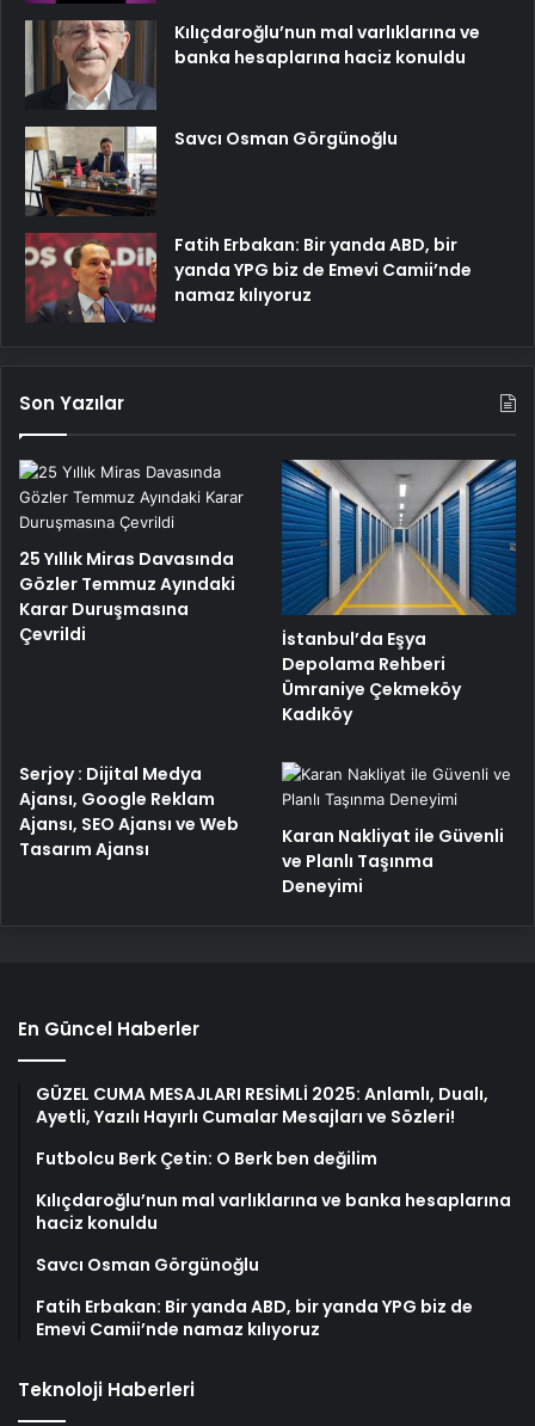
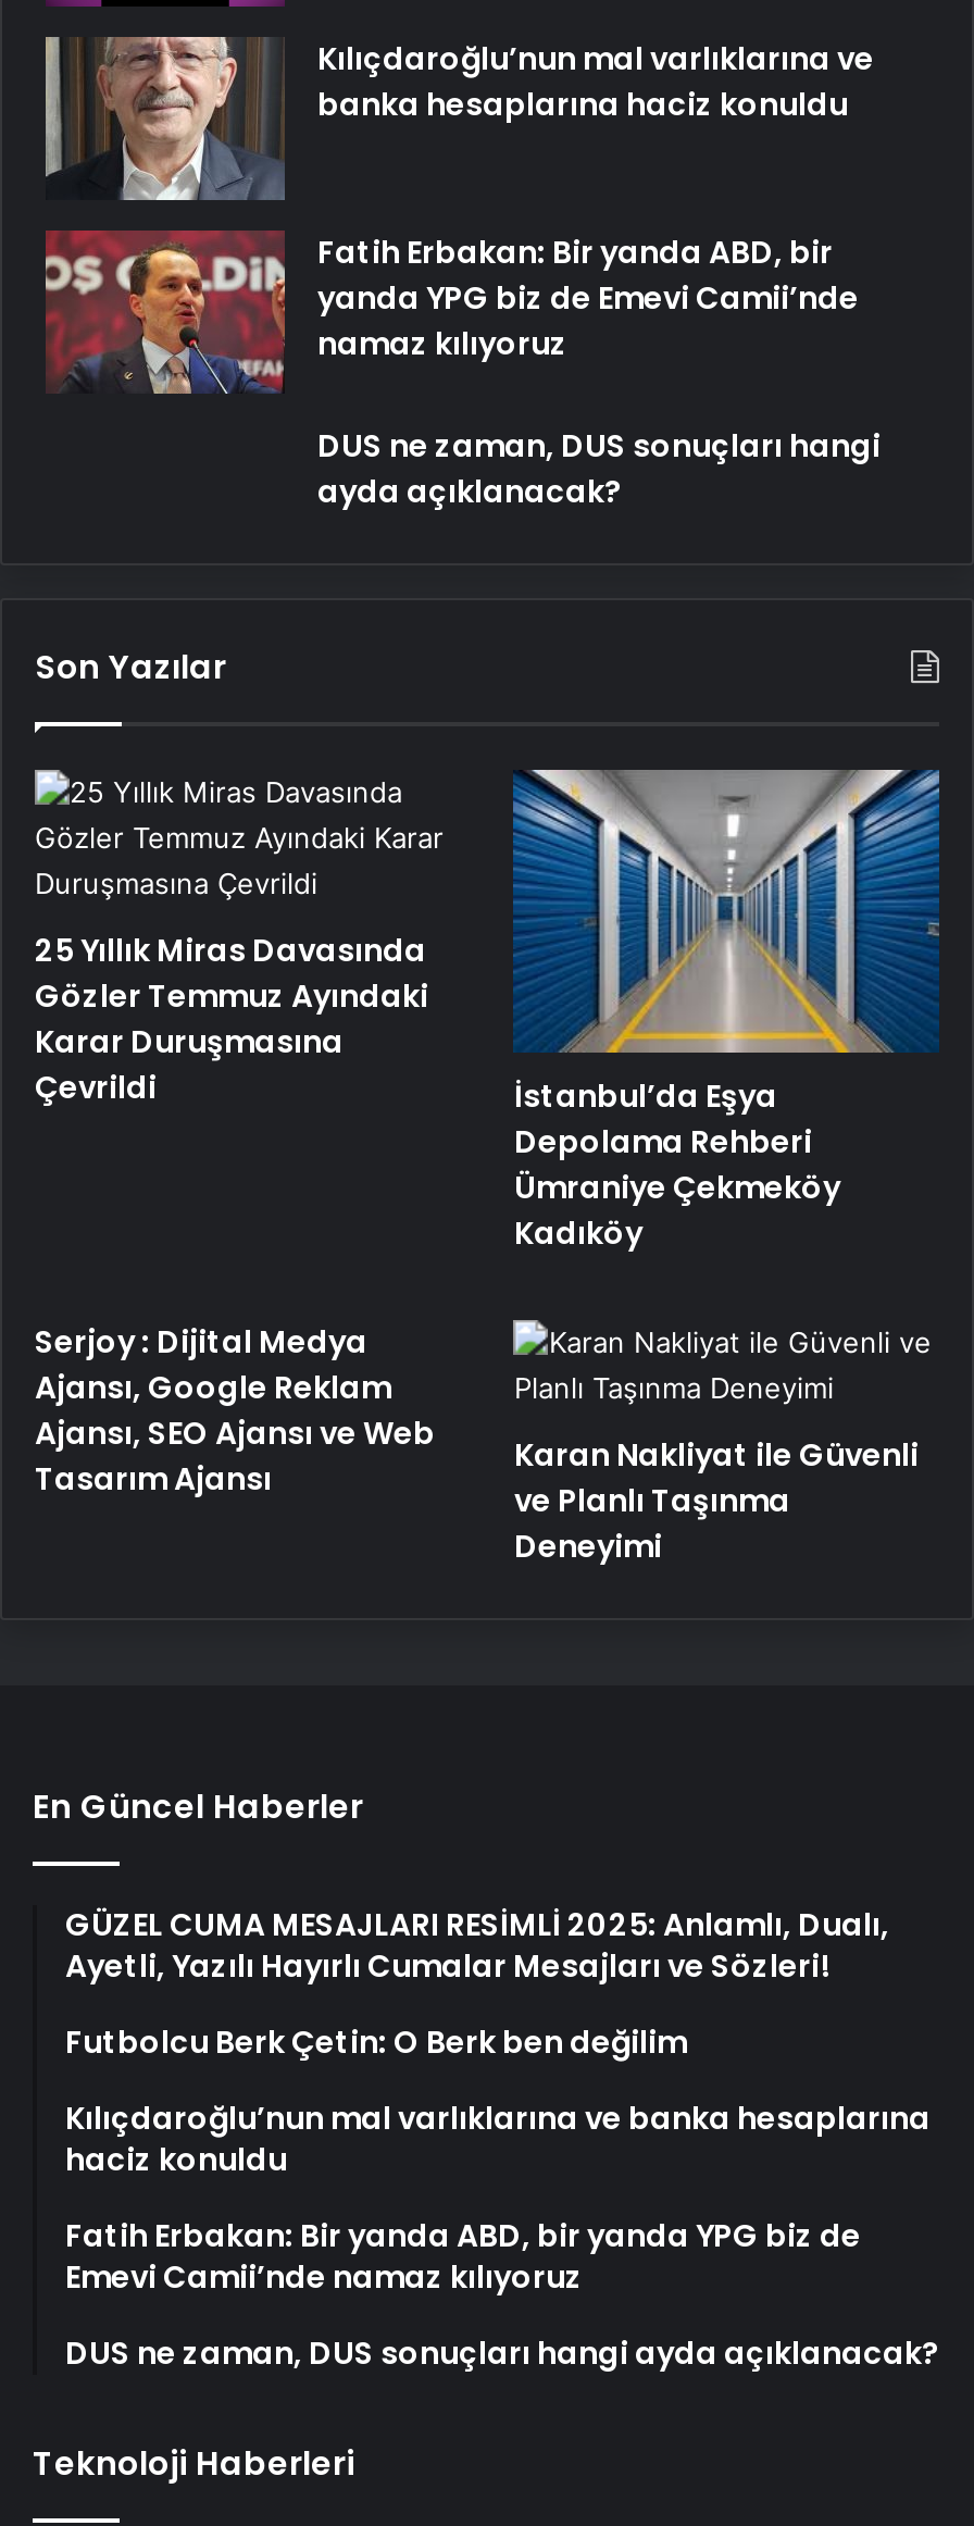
[24,125,398,217] [image] | Savcı Osman Görgünoğlu -> none
moved [23,232,472,325] -> [41,228,859,398]: [image] | Fatih Erbakan: Bir yanda ABD, bir | yanda YPG biz de Emevi Camii’nde | namaz kılıyoruz
none -> [317,425,881,514] DUS ne zaman, DUS sonuçları hangi | ayda açıklanacak?
[36,1253,259,1277] Savcı Osman Görgünoğlu -> none
moved [36,1295,473,1341] -> [65,2214,861,2299]: Fatih Erbakan: Bir yanda ABD, bir yanda YPG biz de | Emevi Camii’nde namaz kılıyoruz
none -> [65,2332,939,2375] DUS ne zaman, DUS sonuçları hangi ayda açıklanacak?

